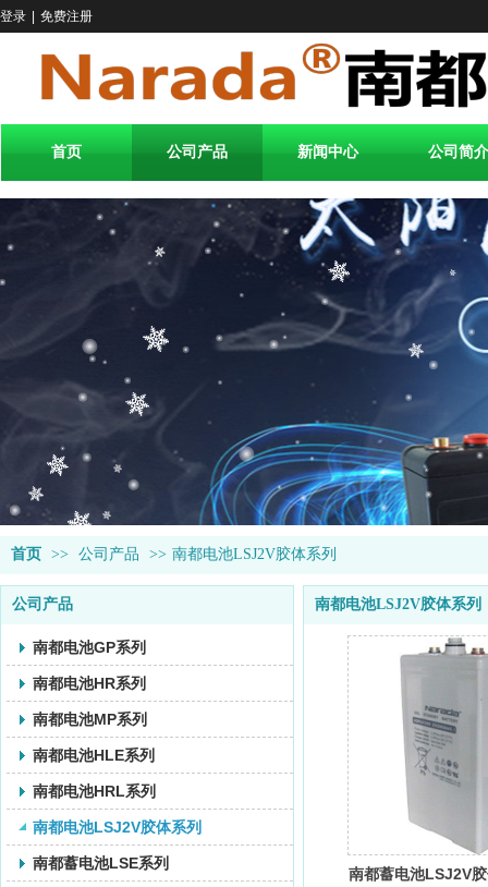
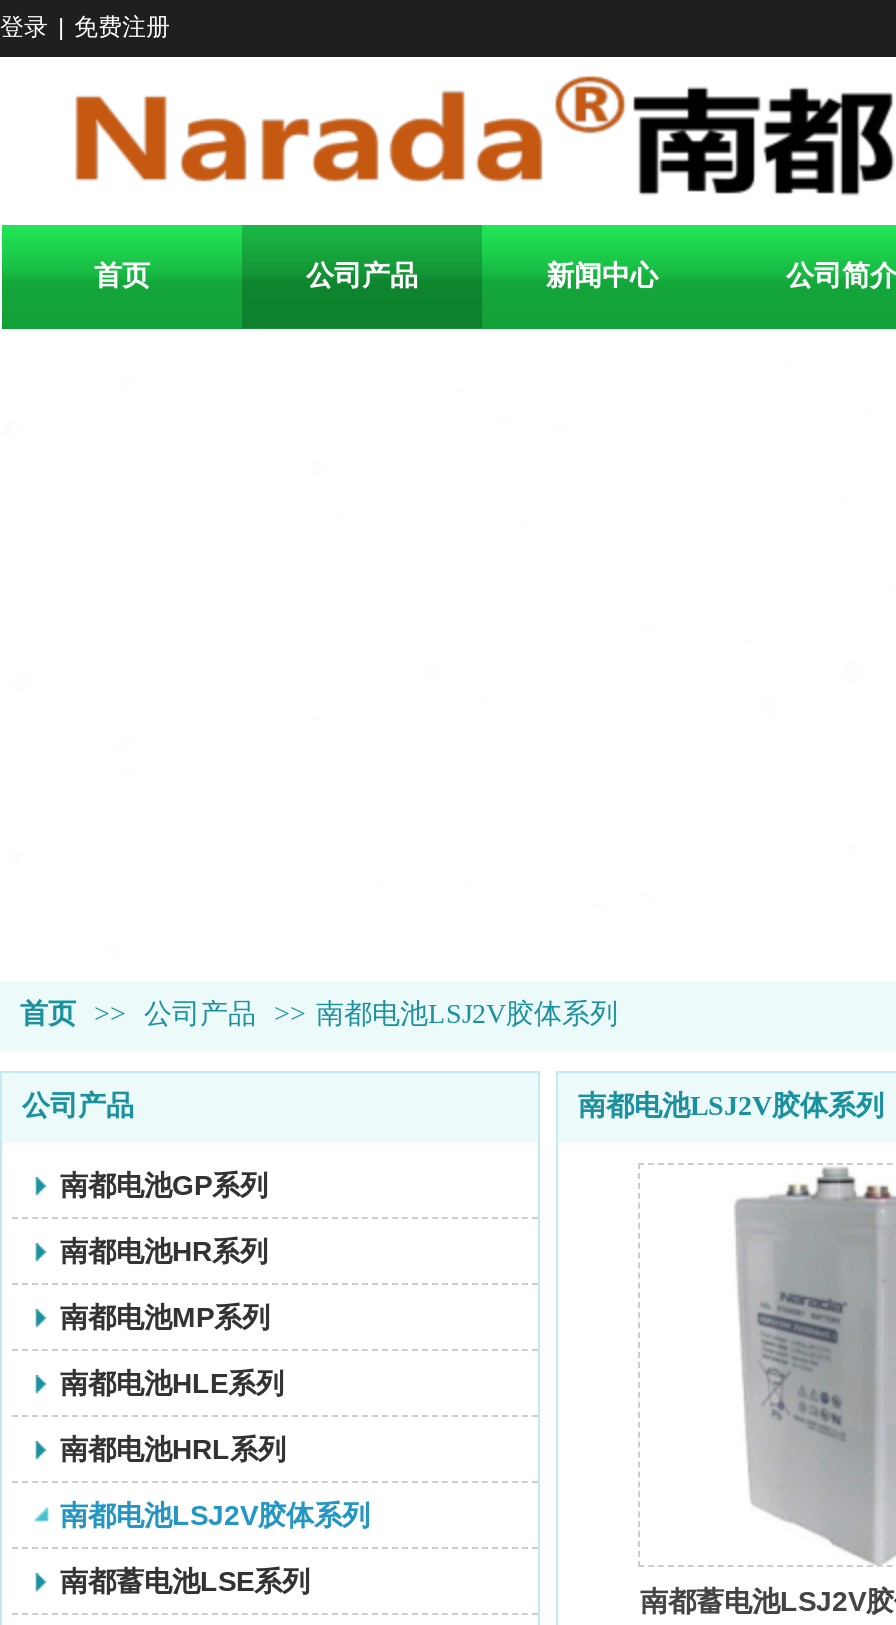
[3,197,485,526] [image] -> none

